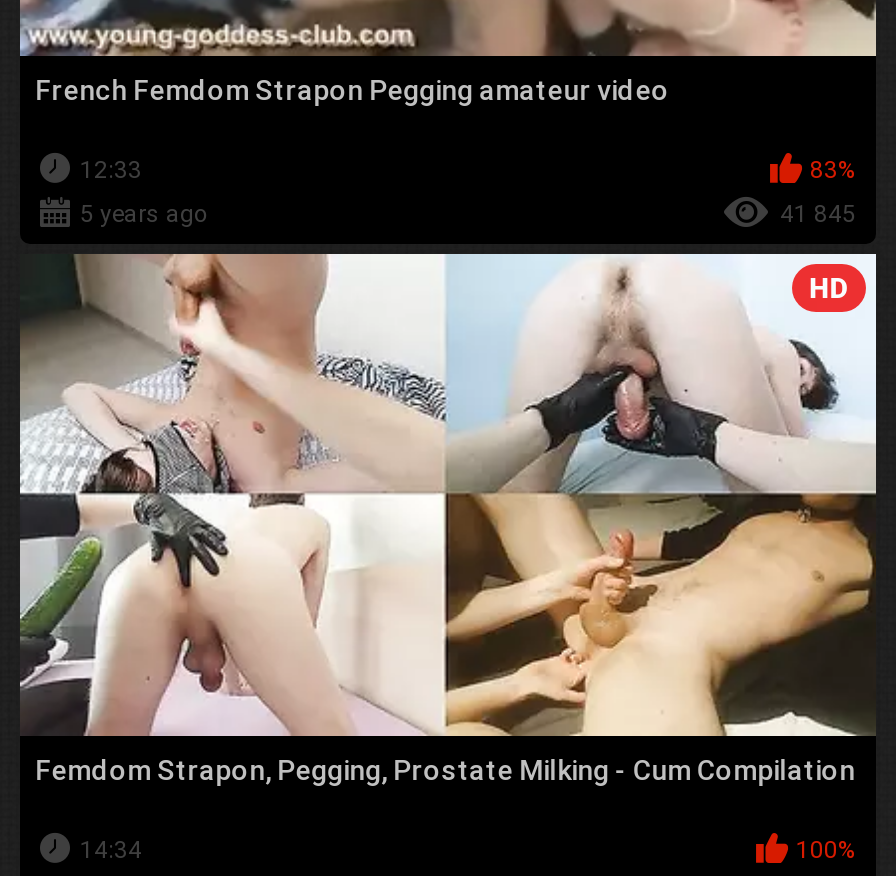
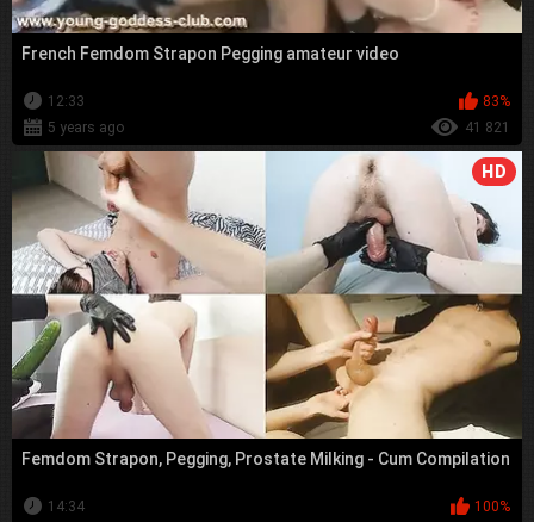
[780,200,856,228] 41 845 -> [465,119,510,136] 41 821

